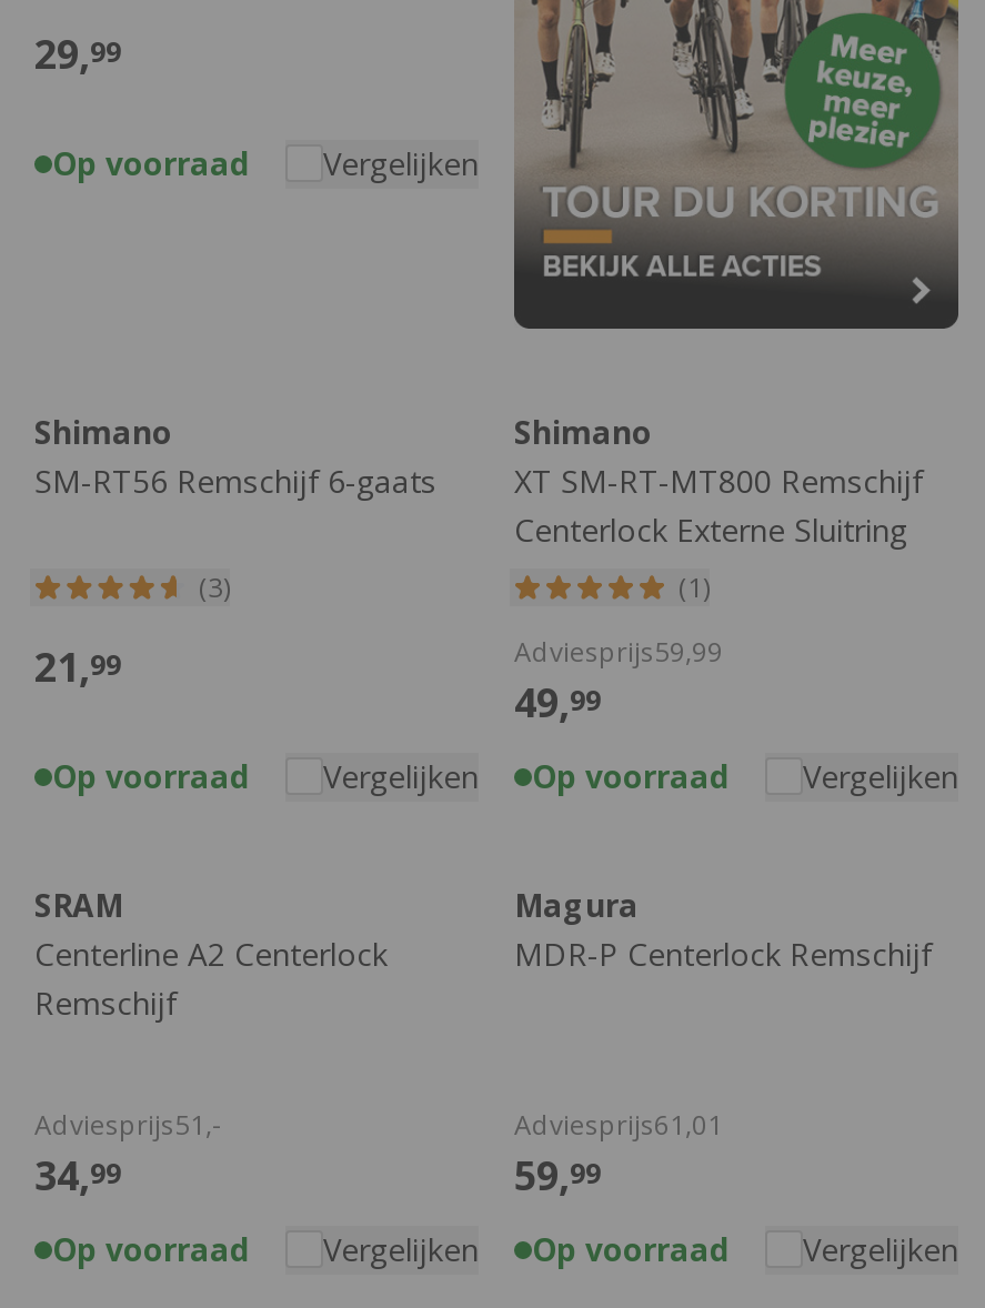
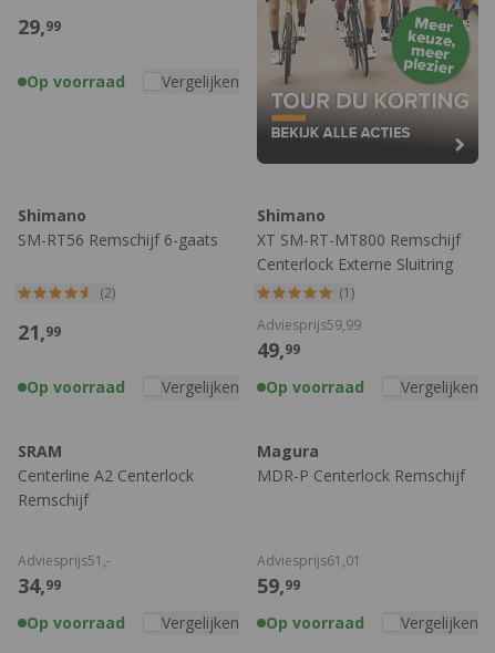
[199,568,230,606] (3) -> [100,283,115,302] (2)

